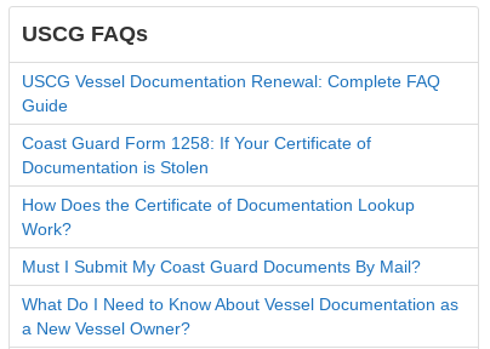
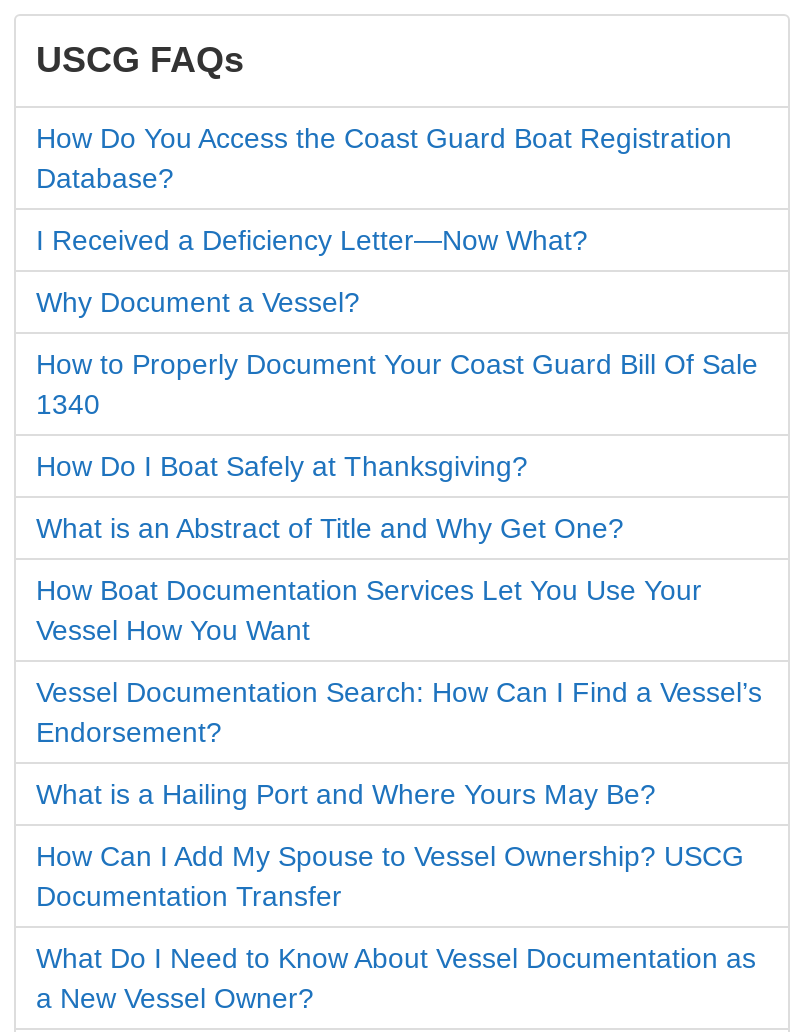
[22,72,440,277] USCG Vessel Documentation Renewal: Complete FAQ | Guide | Coast Guard Form 1258: If Your Certificate of | Documentation is Stolen | How Does the Certificate of Documentation Lookup | Work? | Must I Submit My Coast Guard Documents By Mail? -> [36,122,762,912] How Do You Access the Coast Guard Boat Registration | Database? | I Received a Deficiency Letter—Now What? | Why Document a Vessel? | How to Properly Document Your Coast Guard Bill Of Sale | 1340 | How Do I Boat Safely at Thanksgiving? | What is an Abstract of Title and Why Get One? | How Boat Documentation Services Let You Use Your | Vessel How You Want | Vessel Documentation Search: How Can I Find a Vessel’s | Endorsement? | What is a Hailing Port and Where Yours May Be? | How Can I Add My Spouse to Vessel Ownership? USCG | Documentation Transfer

